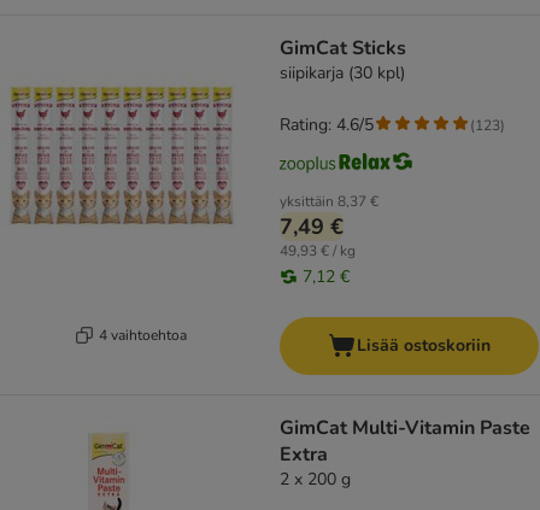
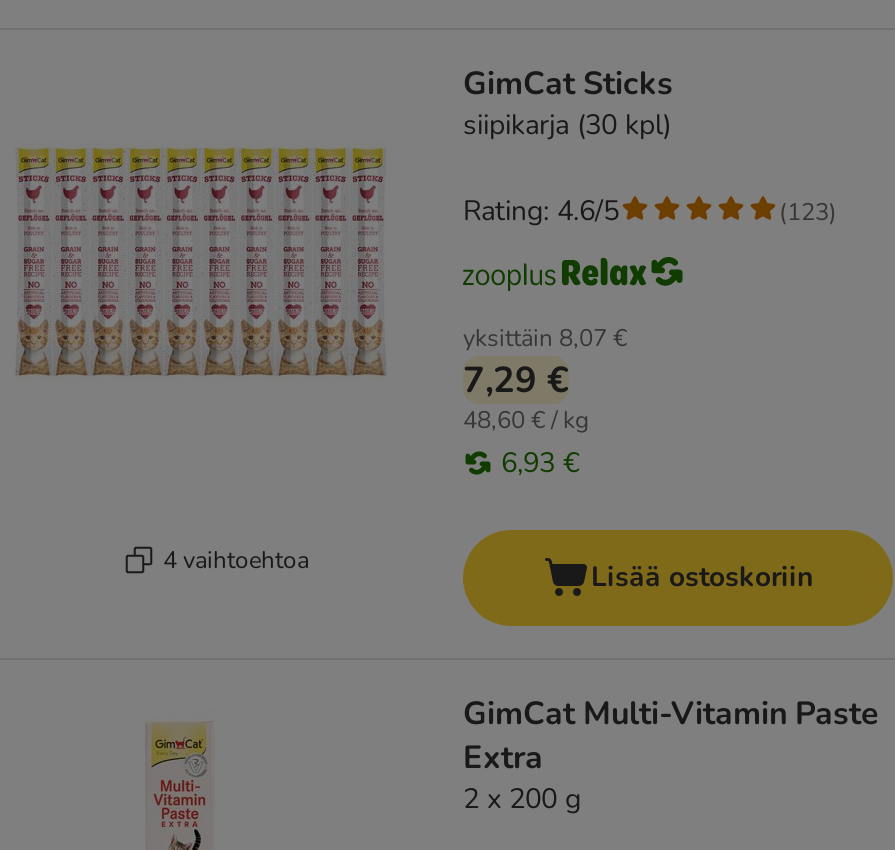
[280,192,378,211] yksittäin 8,37 € -> [463,322,627,354] yksittäin 8,07 €
[280,212,344,241] 7,49 € -> [463,356,569,404] 7,29 €
[280,241,356,261] 49,93 € / kg -> [463,404,589,436] 48,60 € / kg
[303,265,350,288] 7,12 € -> [501,444,579,482] 6,93 €

